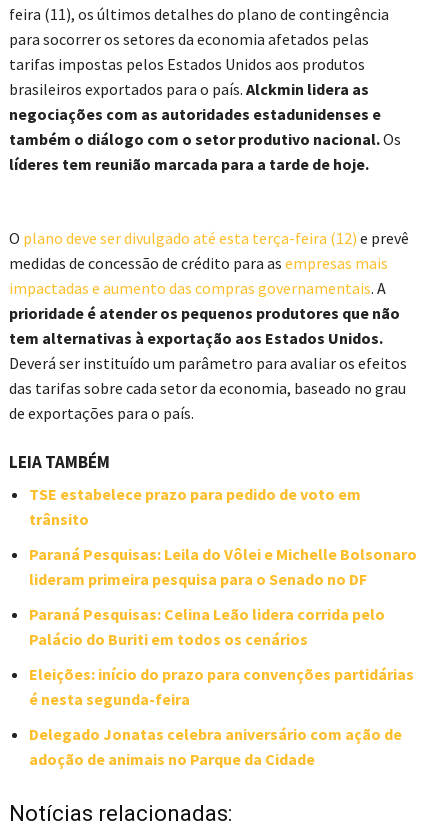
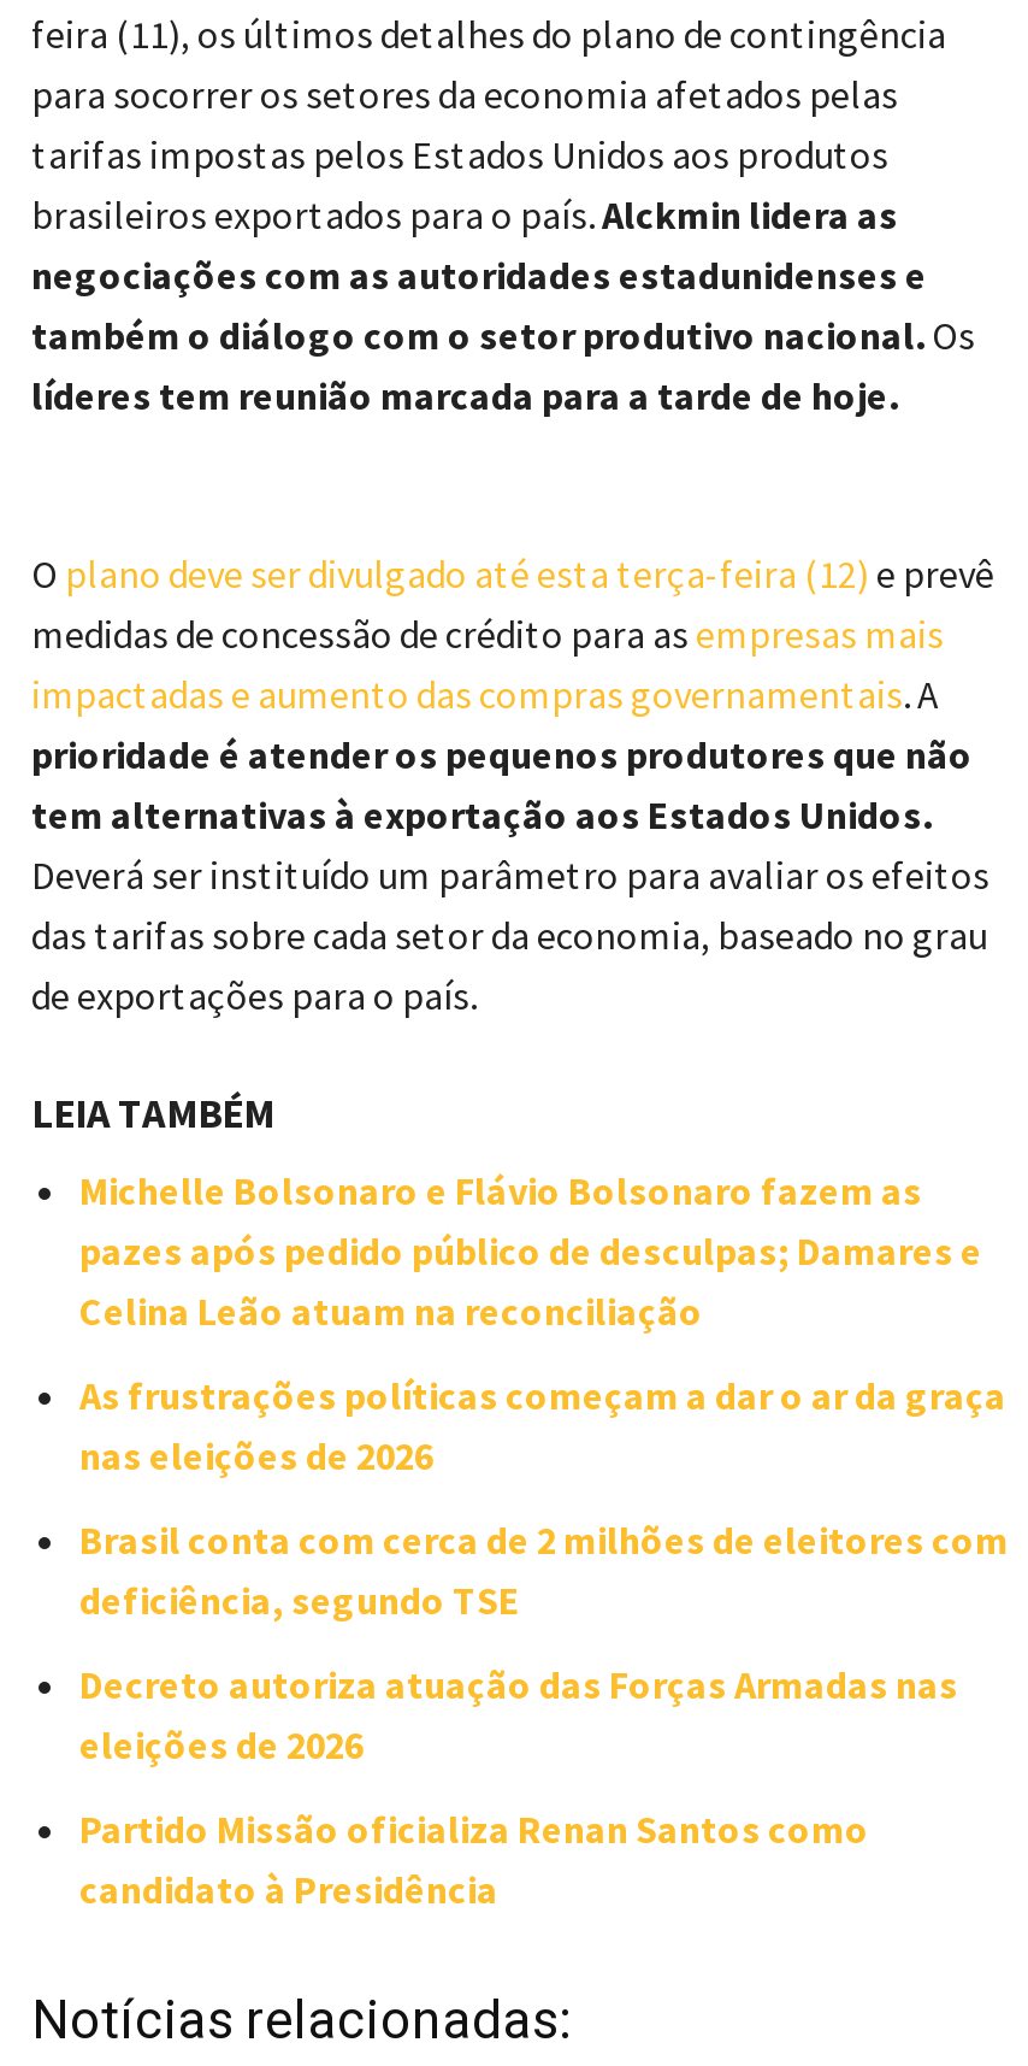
[29,484,361,529] TSE estabelece prazo para pedido de voto em | trânsito -> [79,1165,982,1334] Michelle Bolsonaro e Flávio Bolsonaro fazem as | pazes após pedido público de desculpas; Damares e | Celina Leão atuam na reconciliação
[29,544,417,589] Paraná Pesquisas: Leila do Vôlei e Michelle Bolsonaro | lideram primeira pesquisa para o Senado no DF -> [79,1370,1006,1479] As frustrações políticas começam a dar o ar da graça | nas eleições de 2026
[29,604,385,649] Paraná Pesquisas: Celina Leão lidera corrida pelo | Palácio do Buriti em todos os cenários -> [79,1515,1009,1623] Brasil conta com cerca de 2 milhões de eleitores com | deficiência, segundo TSE
[29,664,414,709] Eleições: início do prazo para convenções partidárias | é nesta segunda-feira -> [79,1659,958,1768] Decreto autoriza atuação das Forças Armadas nas | eleições de 2026
[29,724,402,769] Delegado Jonatas celebra aniversário com ação de | adoção de animais no Parque da Cidade -> [79,1804,869,1912] Partido Missão oficializa Renan Santos como | candidato à Presidência

